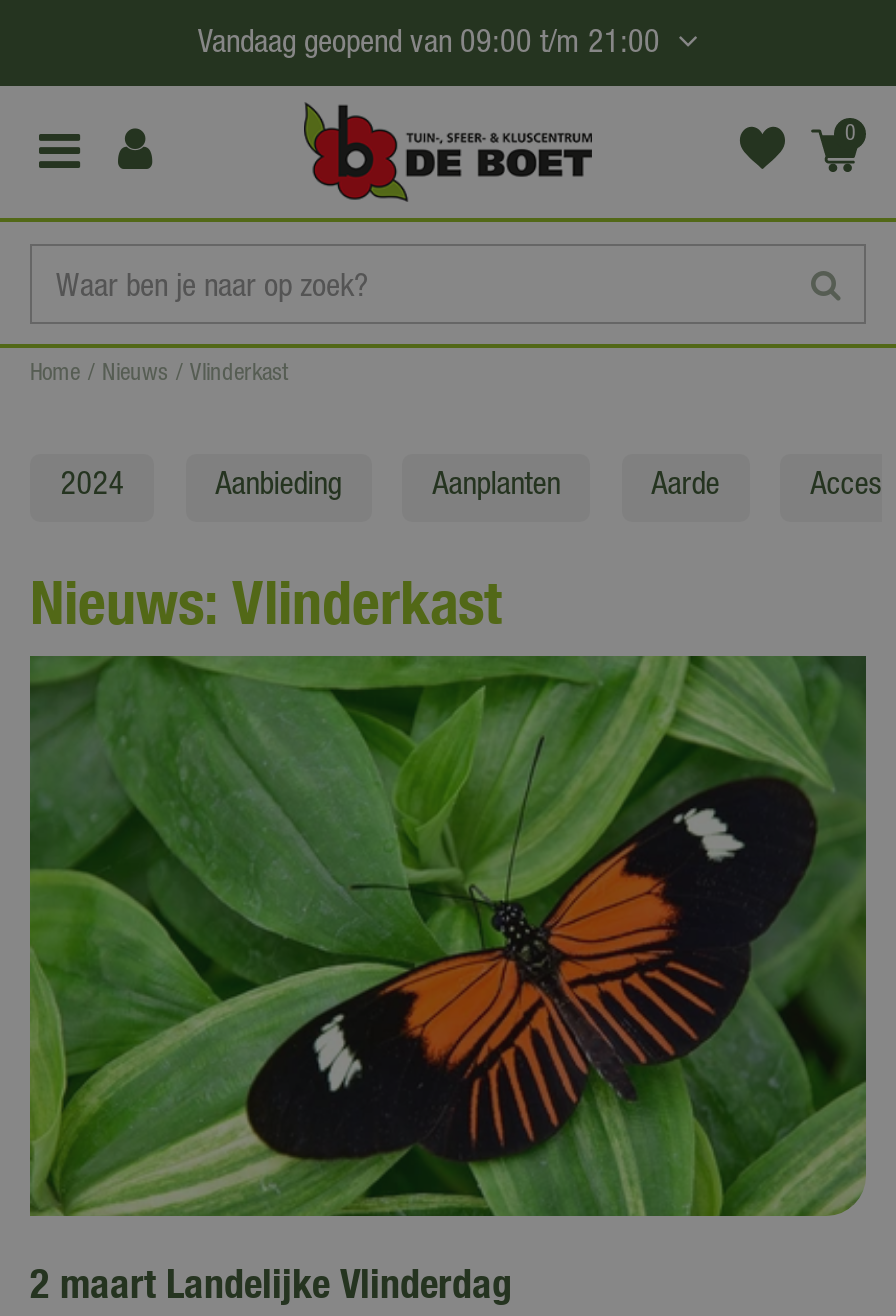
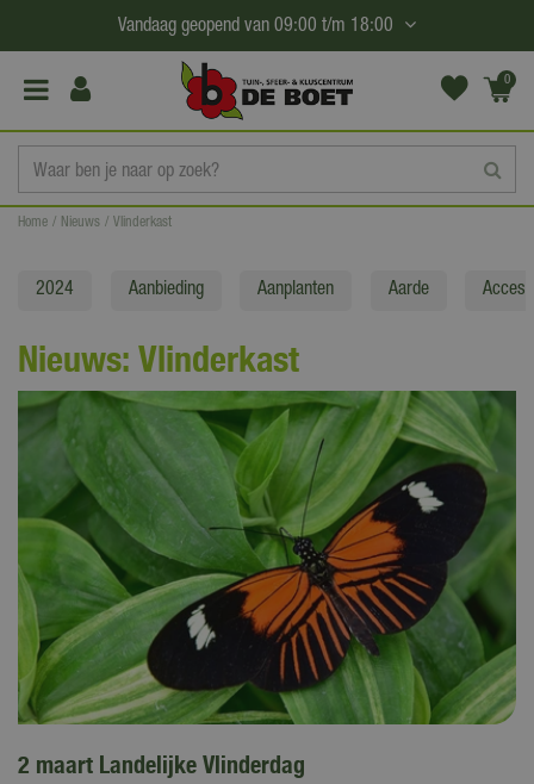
[198,30,660,62] Vandaag geopend van 09:00 t/m 21:00 -> [118,18,393,37] Vandaag geopend van 09:00 t/m 18:00

